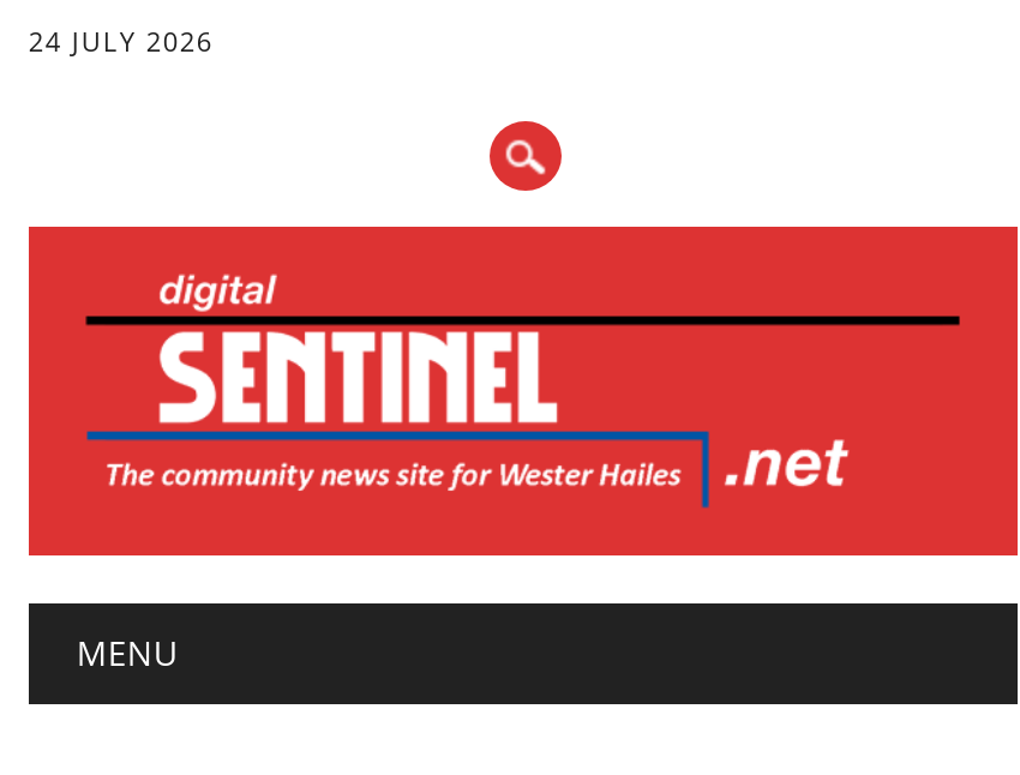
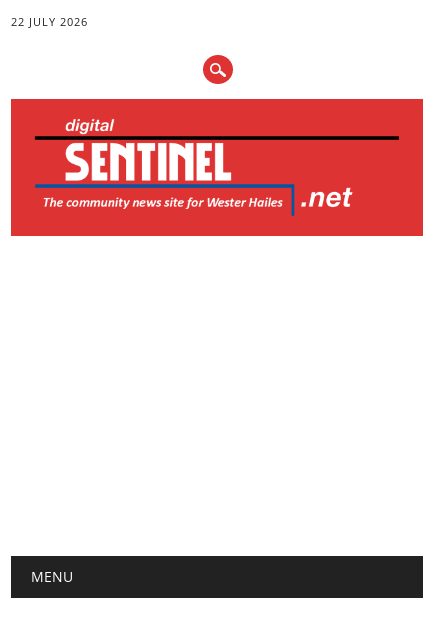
[29,23,213,59] 24 JULY 2026 -> [11,14,88,29] 22 JULY 2026

